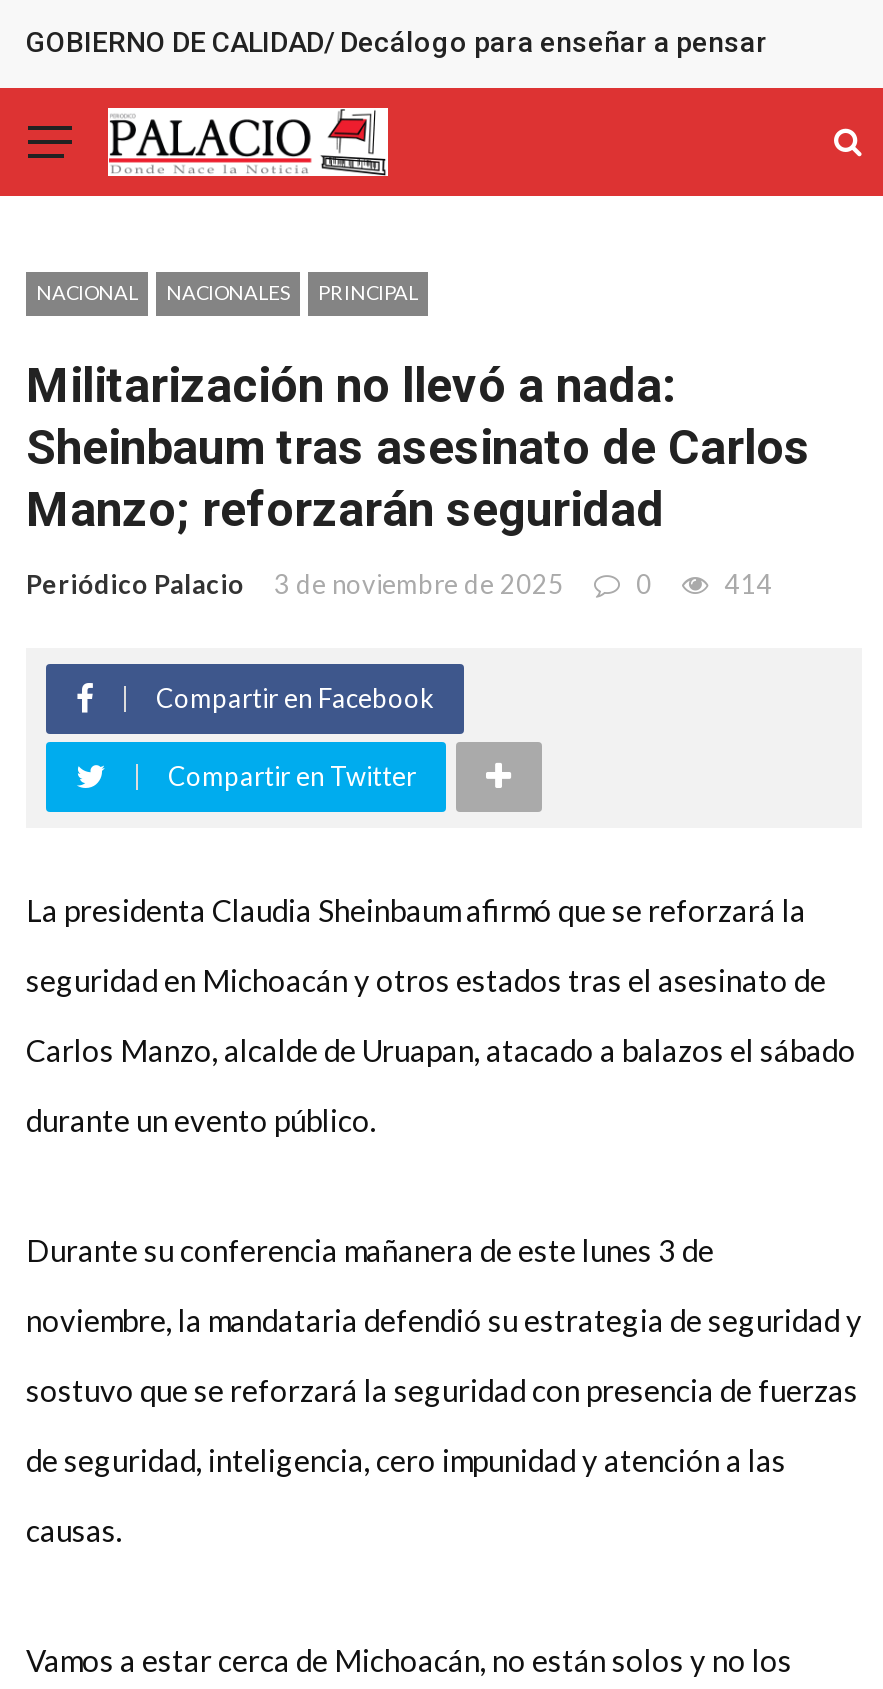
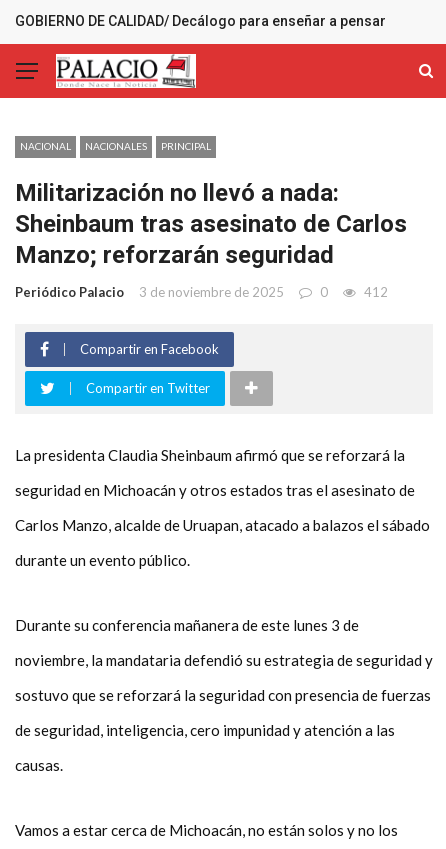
[724,568,772,600] 414 -> [364,284,388,300] 412

